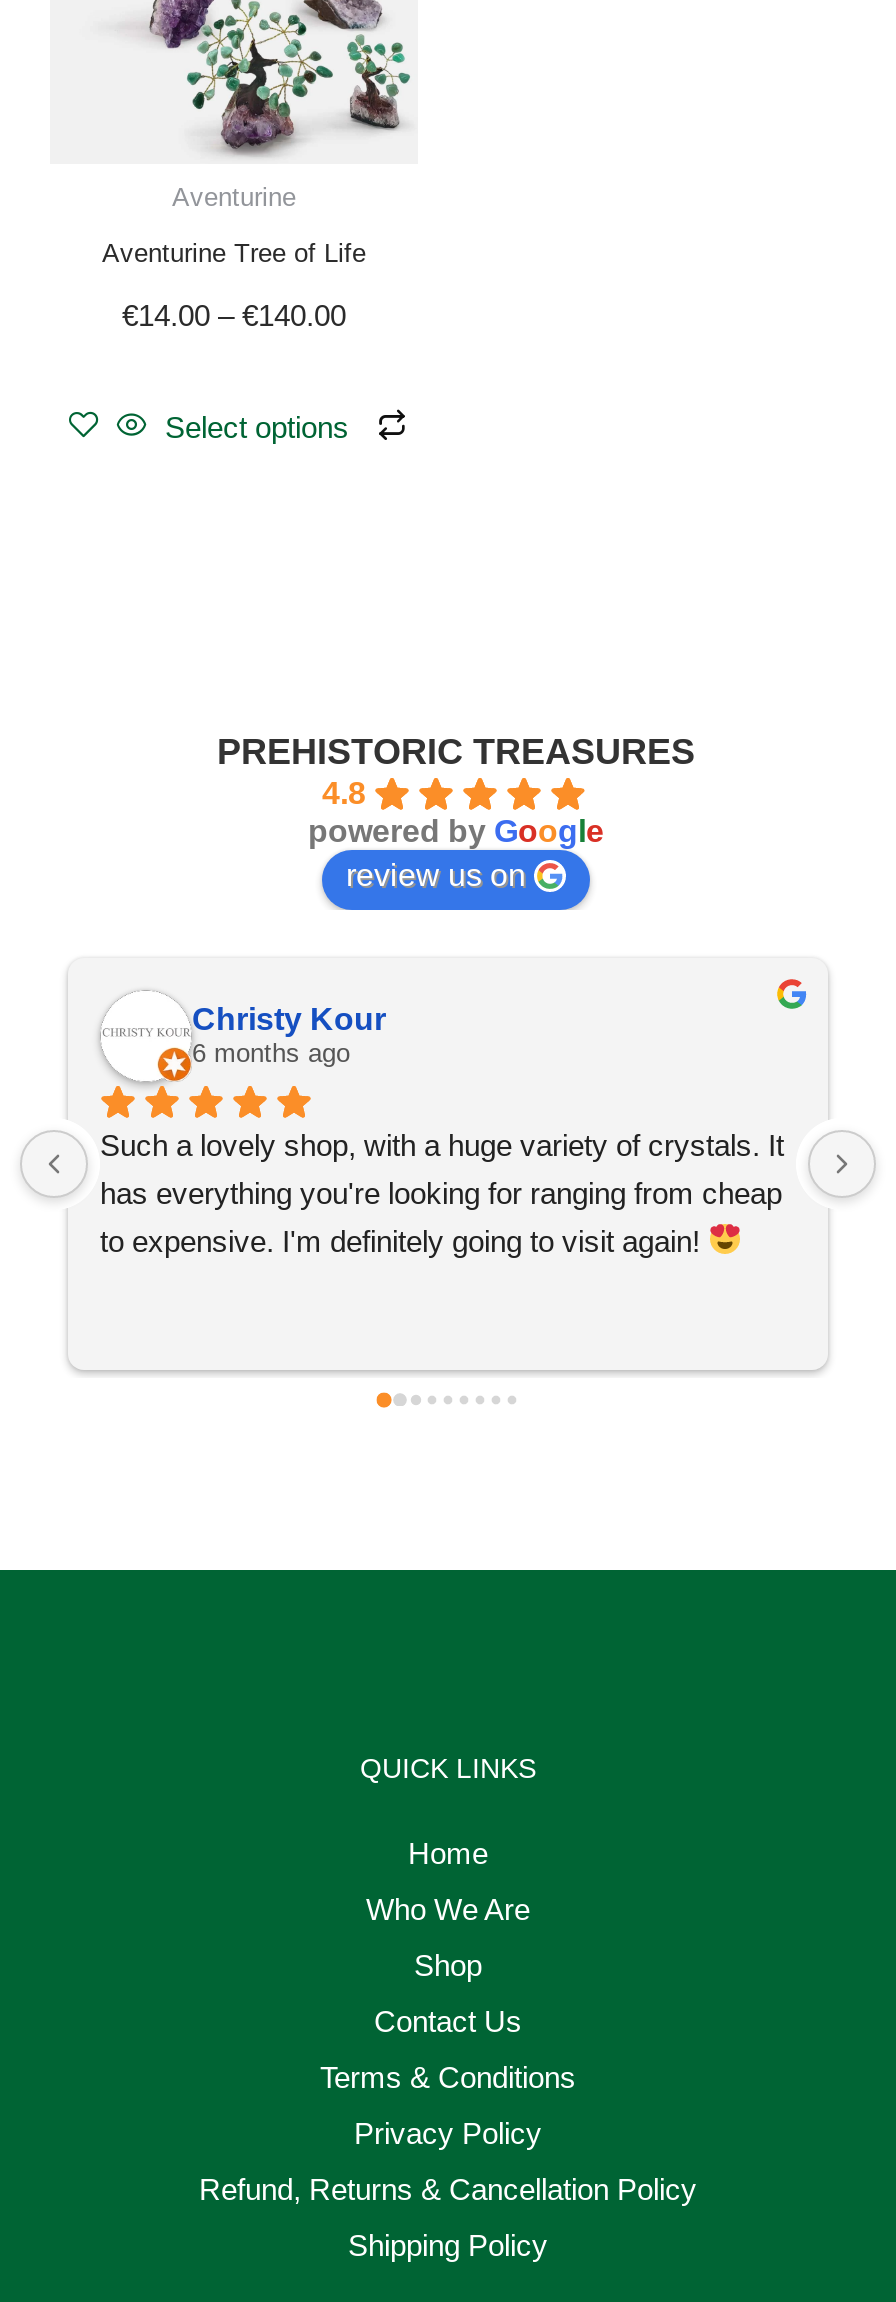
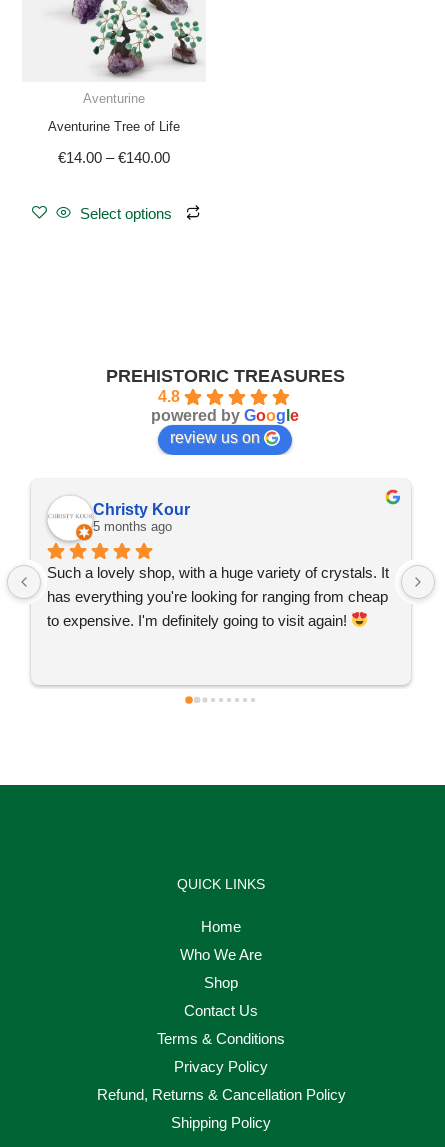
[192,1038,350,1068] 6 months ago -> [93,519,172,534] 5 months ago

